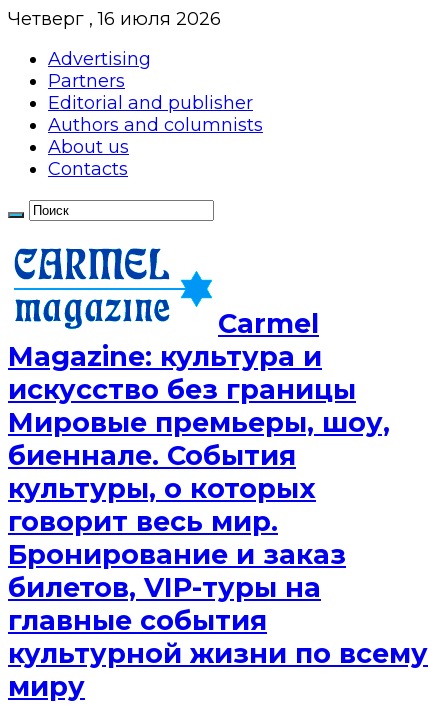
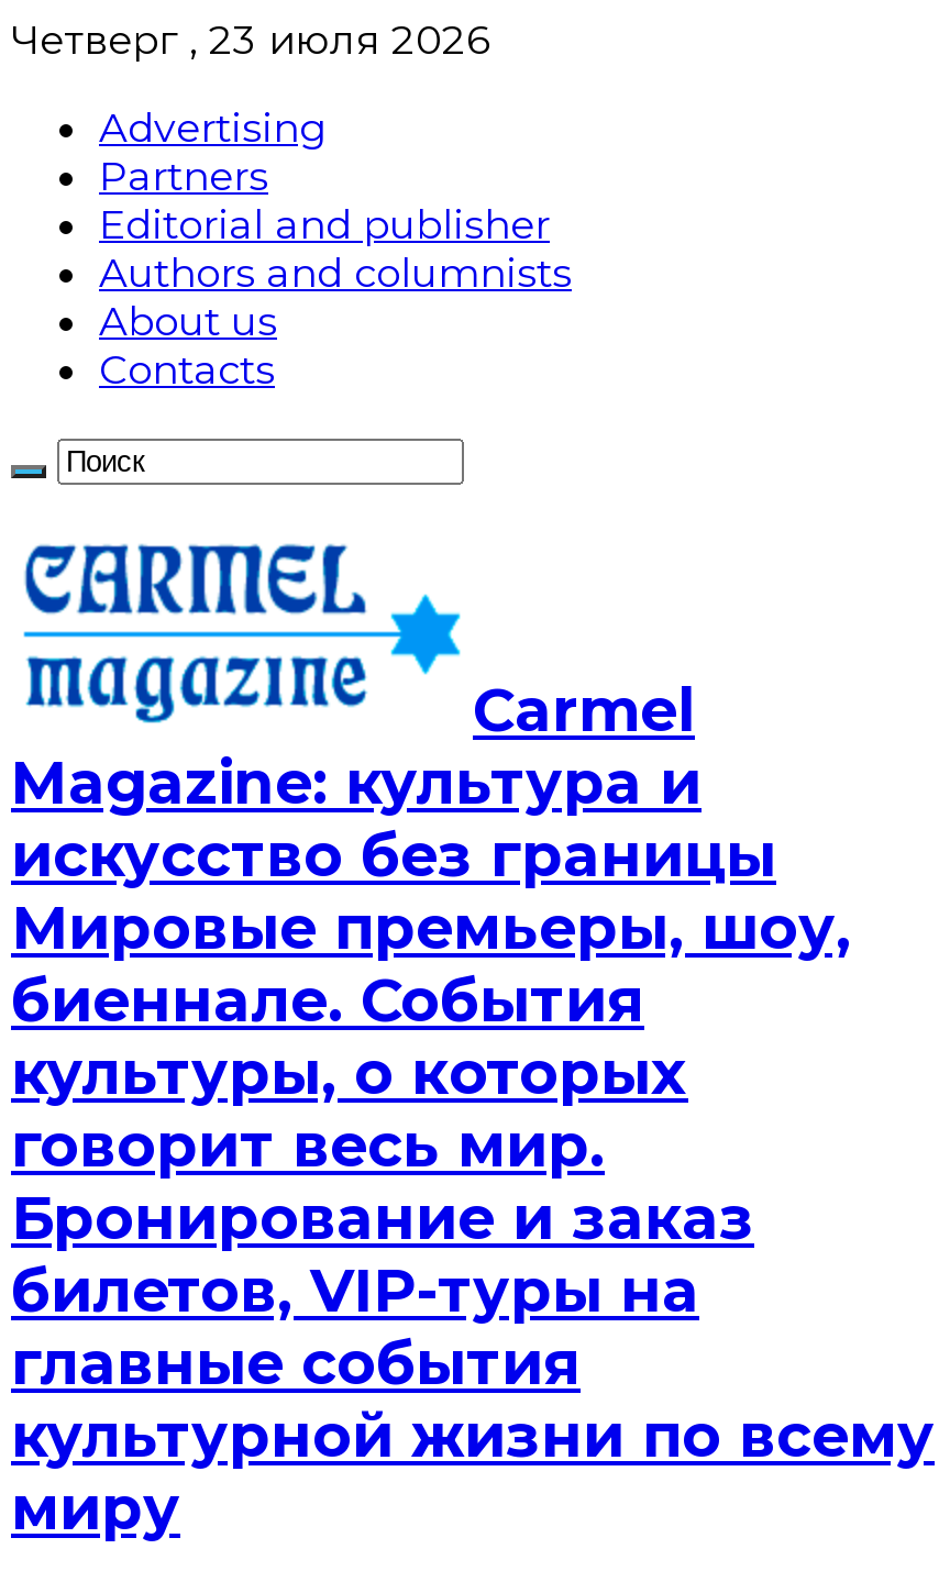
[8,8,221,30] Четверг , 16 июля 2026 -> [11,16,490,65] Четверг , 23 июля 2026

